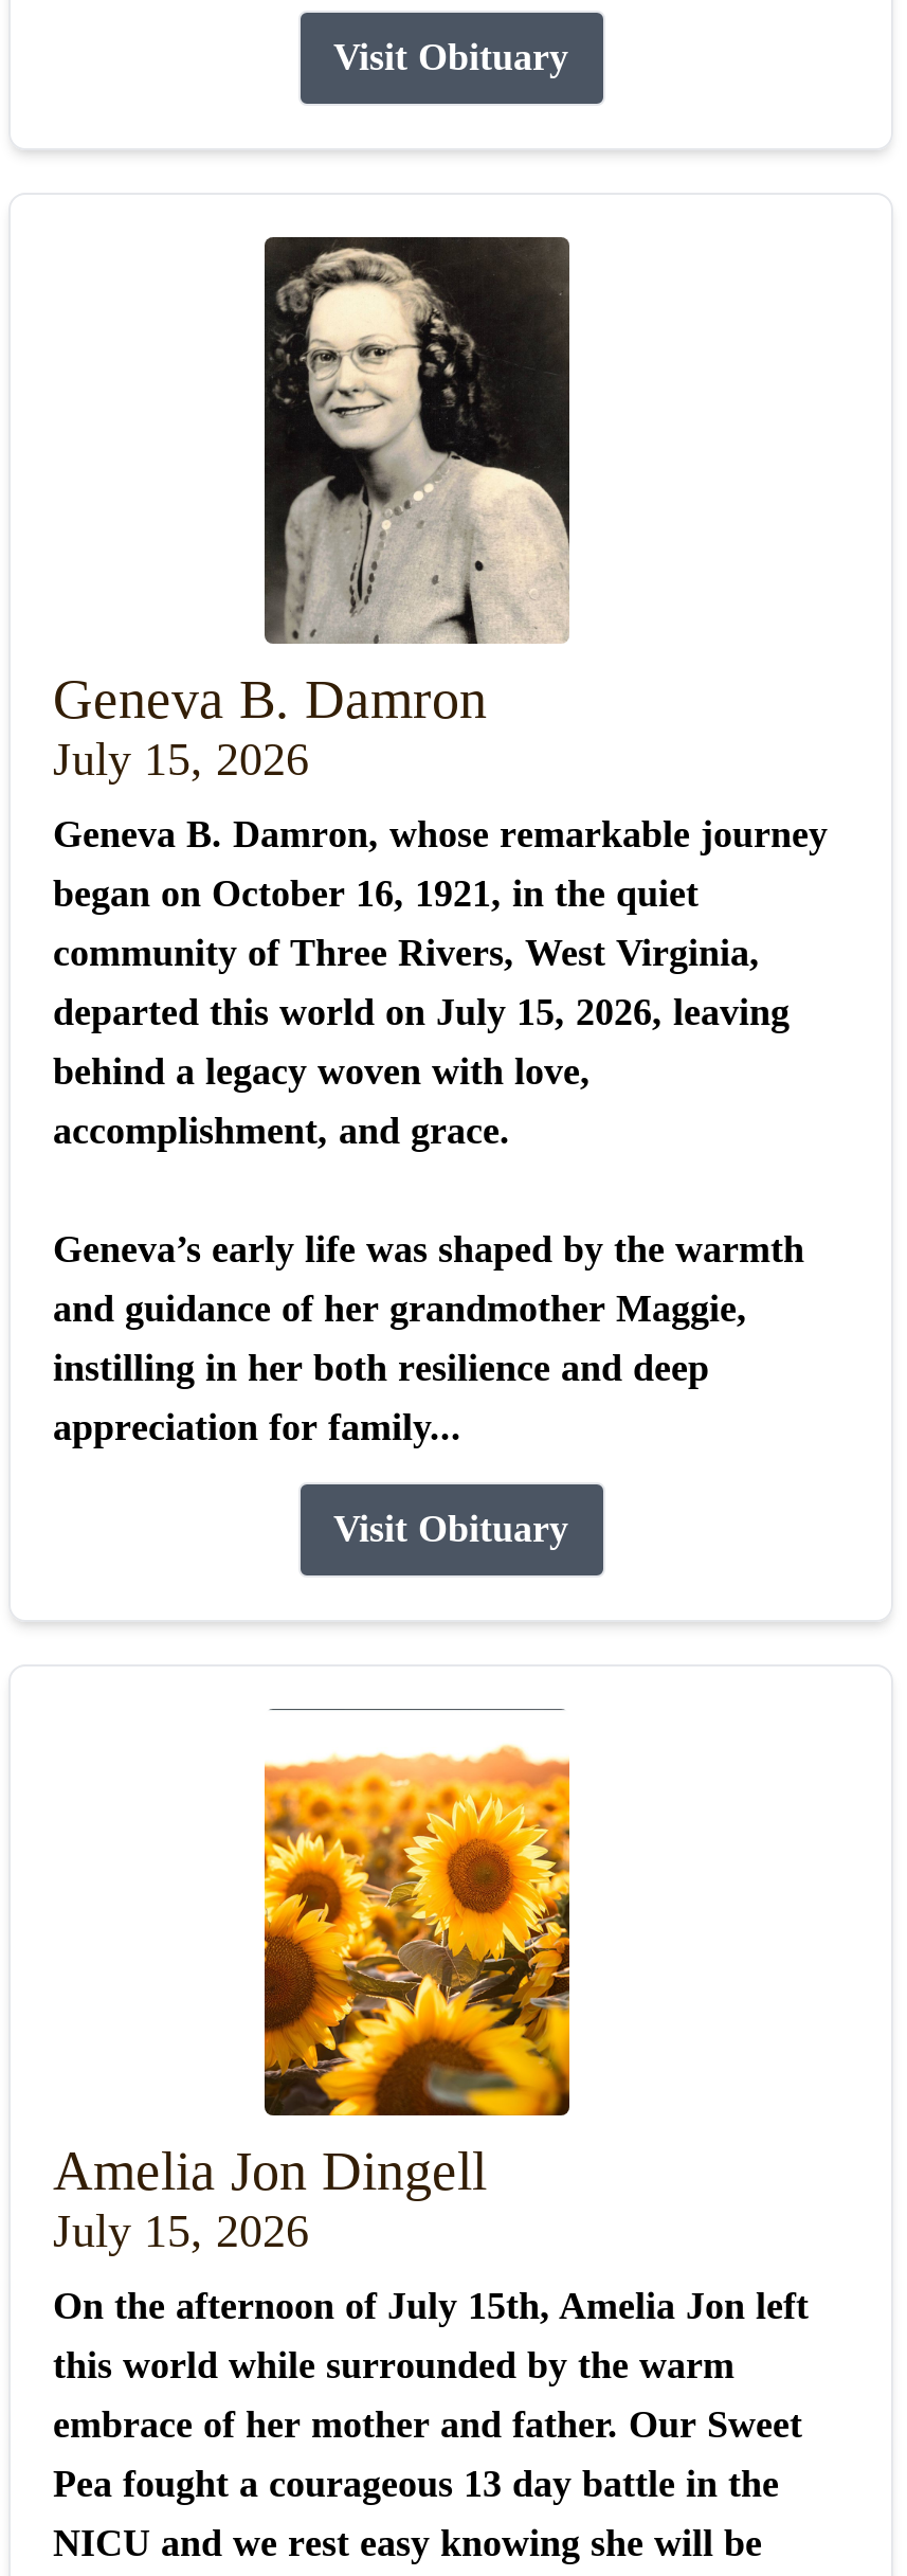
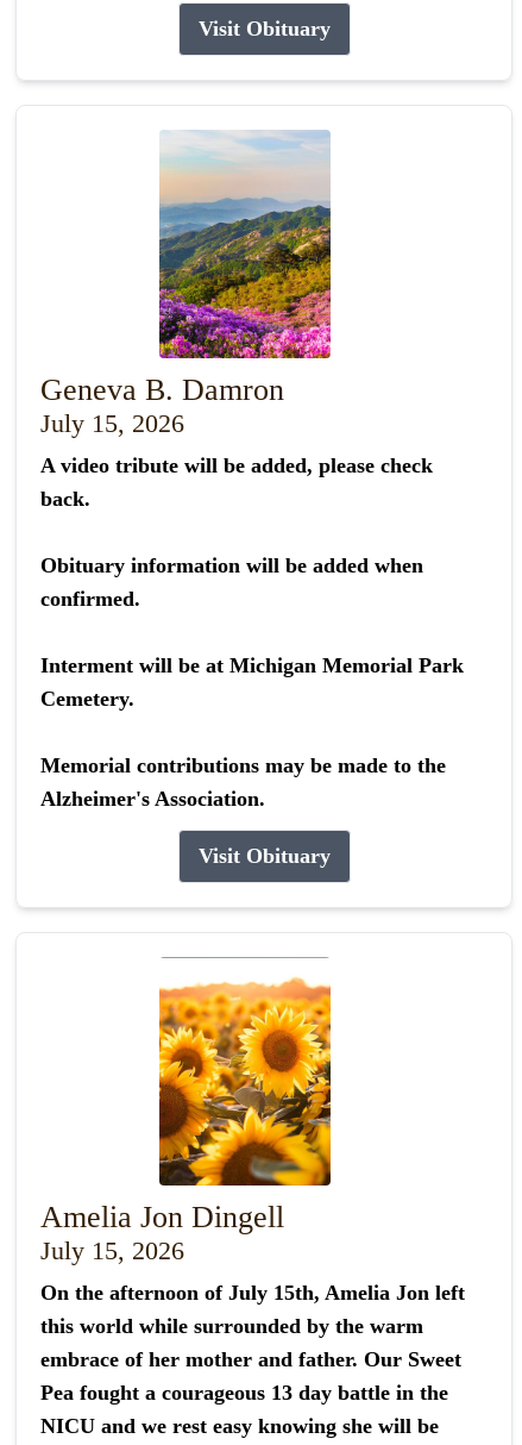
[262,235,572,644] [image] -> [158,130,332,359] [image]
[53,814,828,1449] Geneva B. Damron, whose remarkable journey | began on October 16, 1921, in the quiet | community of Three Rivers, West Virginia, | departed this world on July 15, 2026, leaving | behind a legacy woven with love, | accomplishment, and grace. | Geneva’s early life was shaped by the warmth | and guidance of her grandmother Maggie, | instilling in her both resilience and deep | appreciation for family... -> [40,454,464,811] A video tribute will be added, please check | back. | Obituary information will be added when | confirmed. | Interment will be at Michigan Memorial Park | Cemetery. | Memorial contributions may be made to the | Alzheimer's Association.

